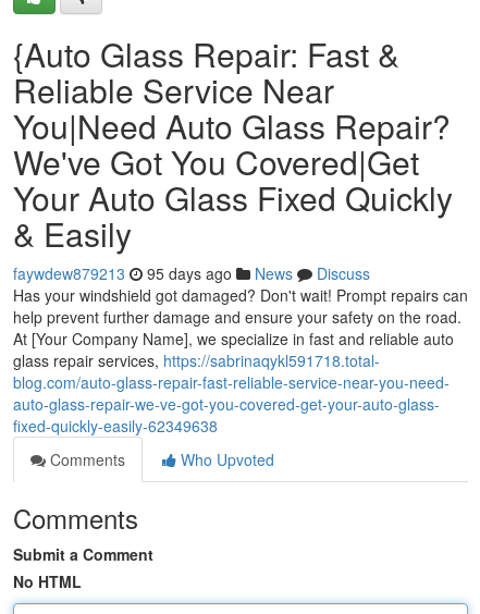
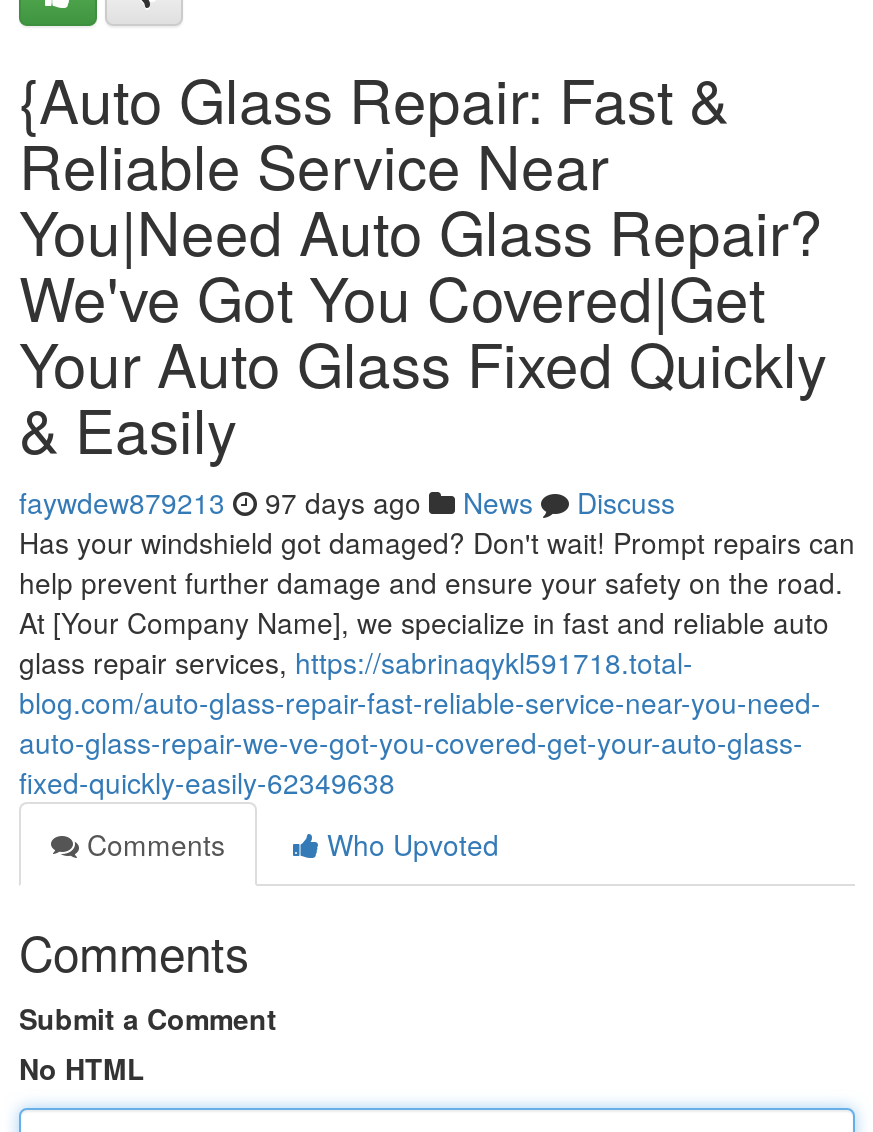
[13,262,370,284] faywdew879213 95 days ago News Discuss -> [19,482,675,522] faywdew879213 97 days ago News Discuss

